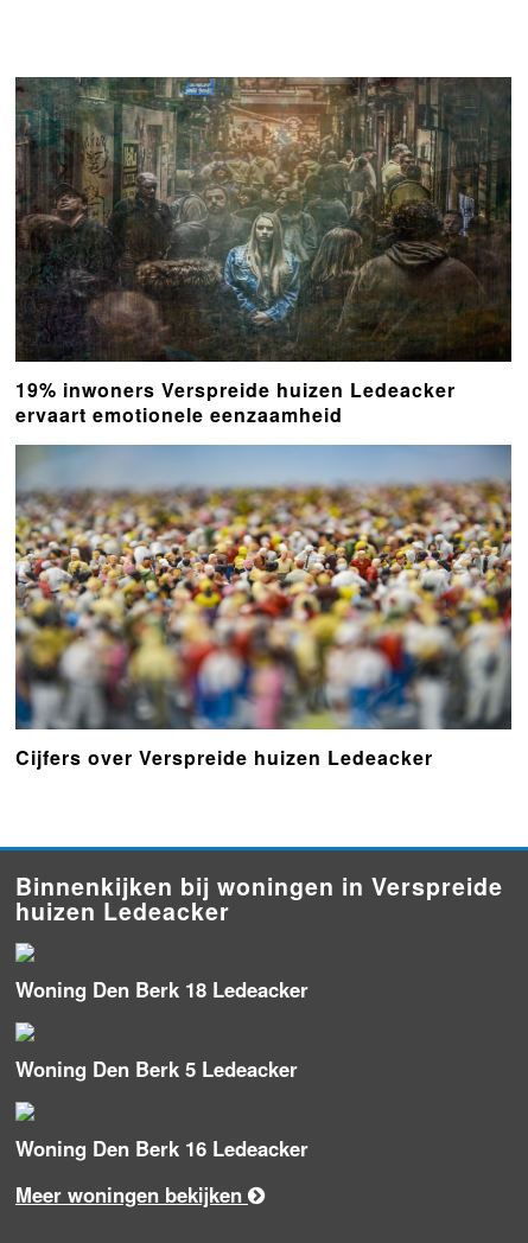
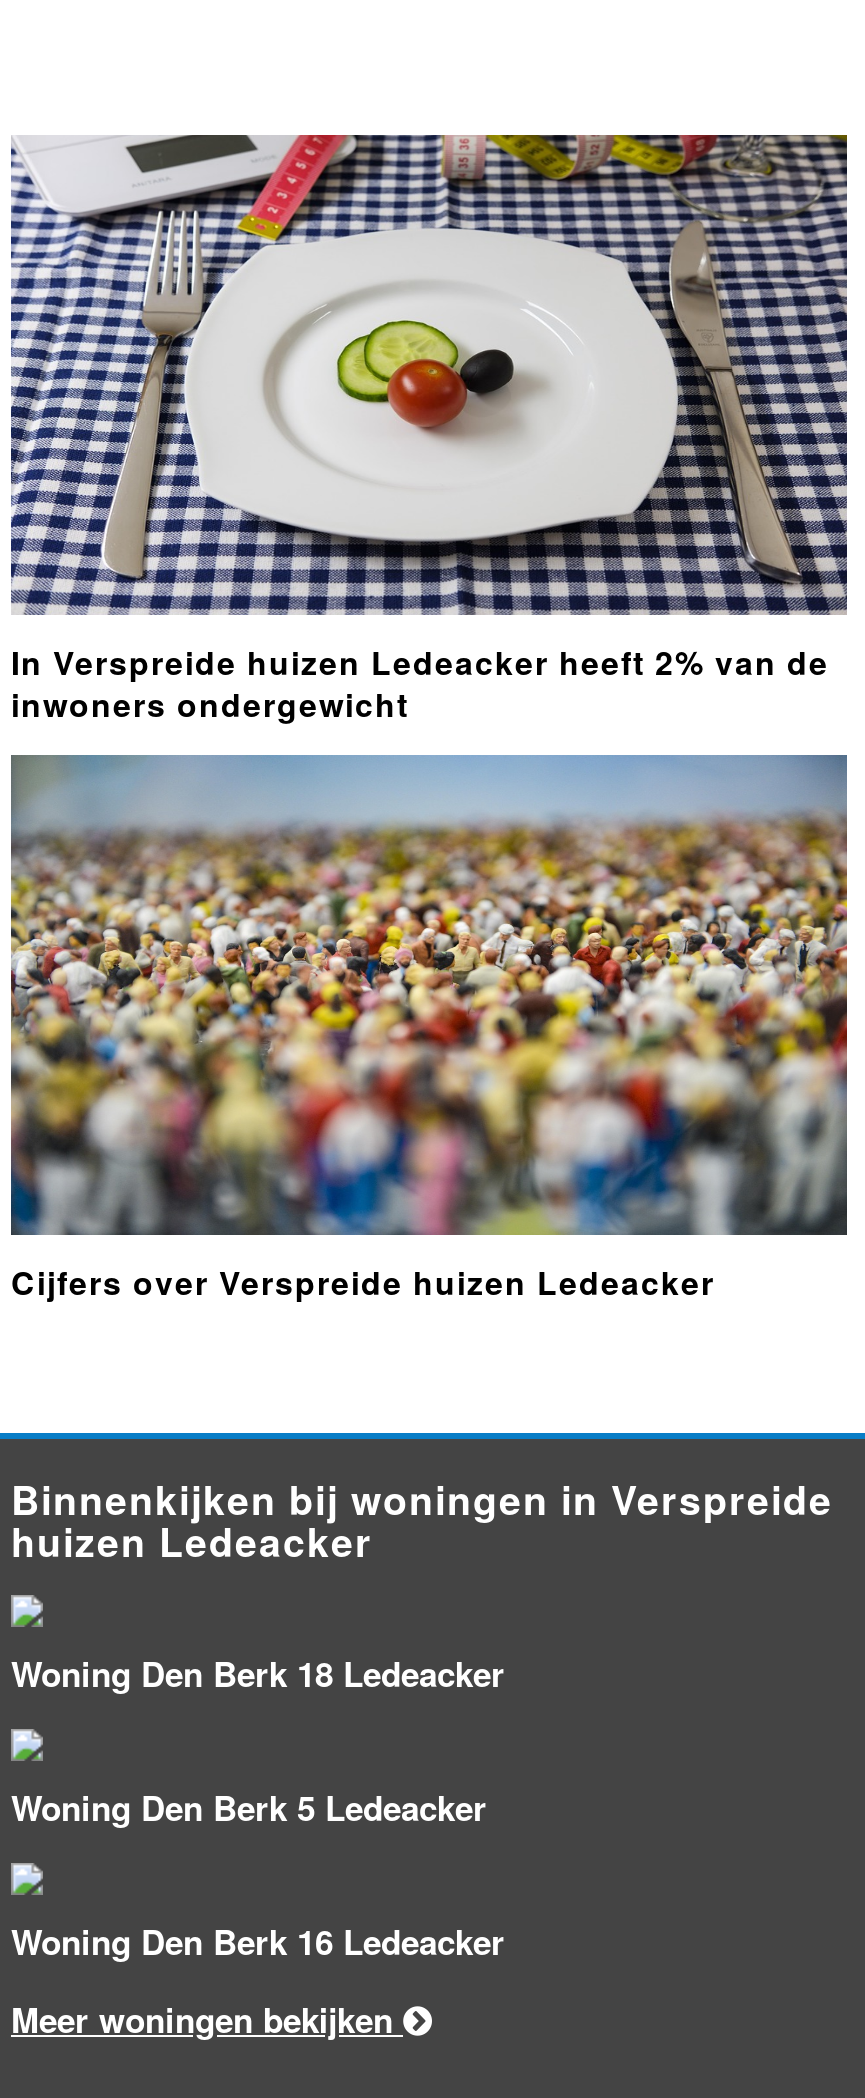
[14,76,513,428] [image] | 19% inwoners Verspreide huizen Ledeacker | ervaart emotionele eenzaamheid -> [9,133,849,727] [image] | In Verspreide huizen Ledeacker heeft 2% van de | inwoners ondergewicht

